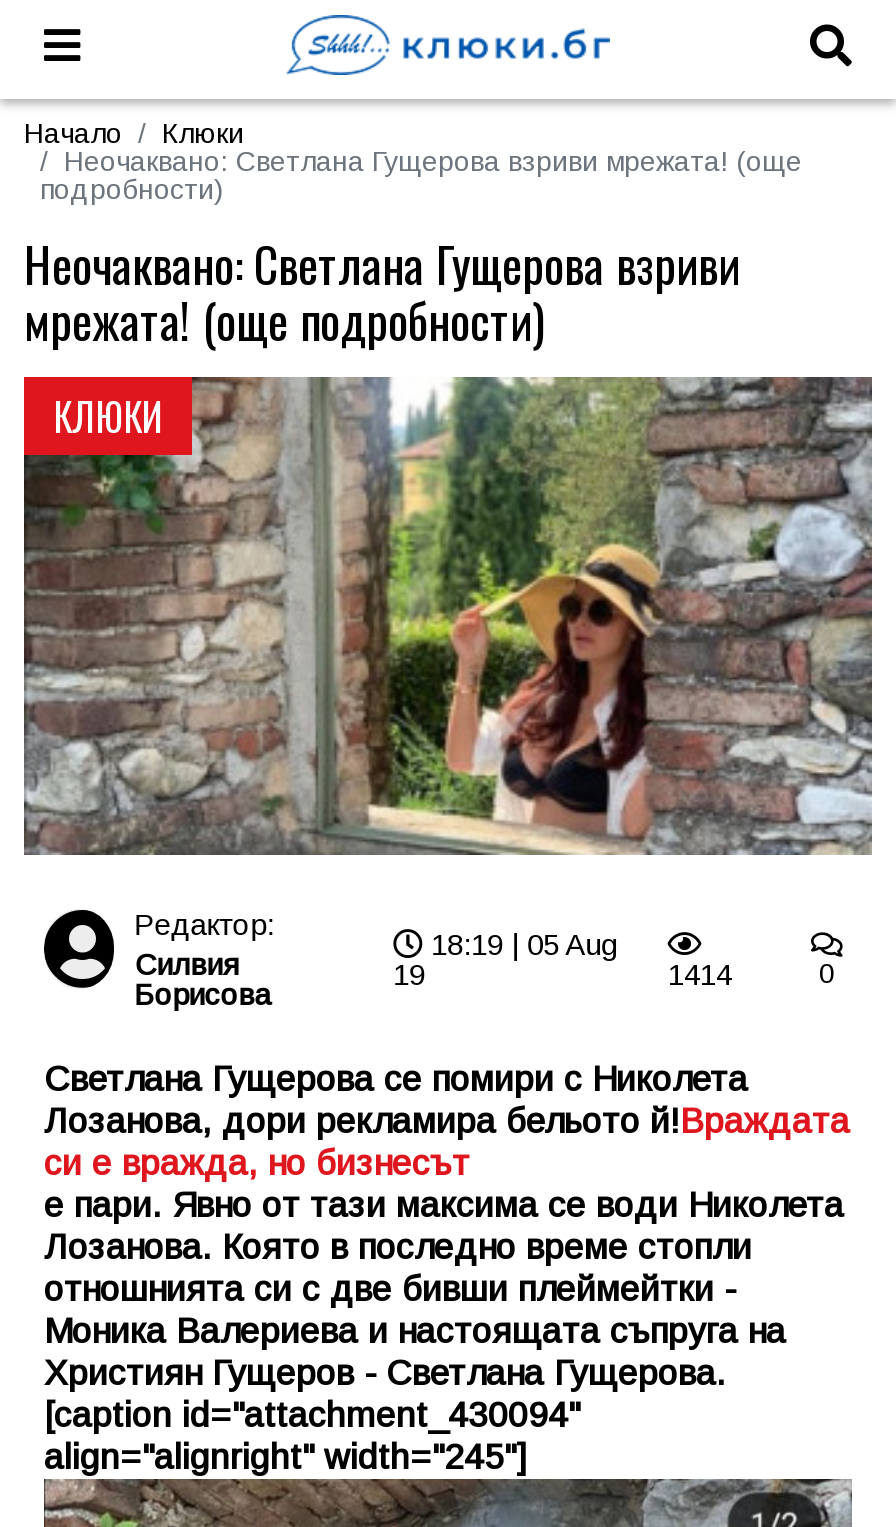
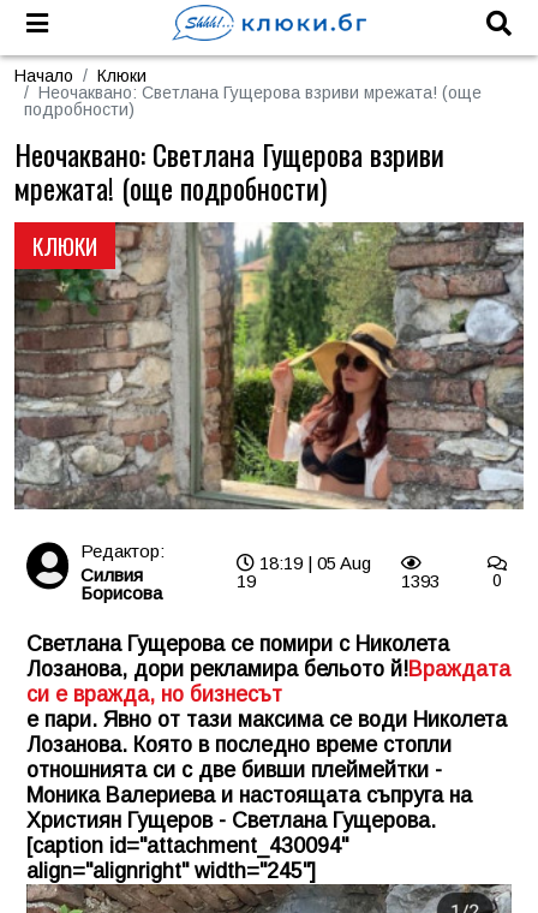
[668,956,732,990] 1414 -> [401,570,440,590] 1393

